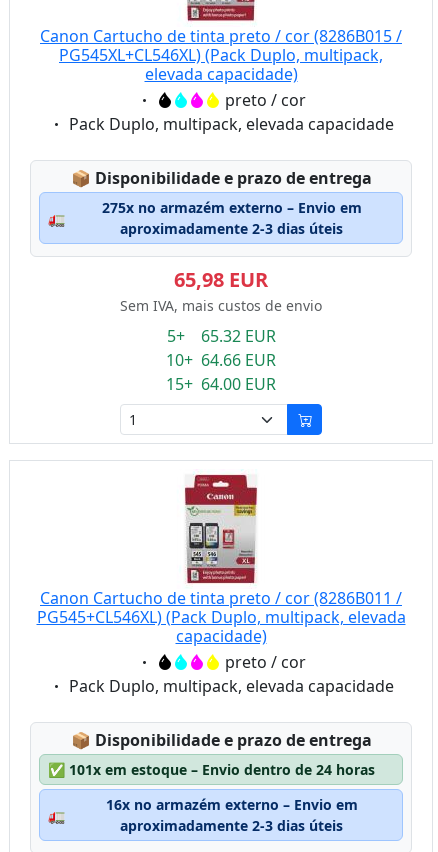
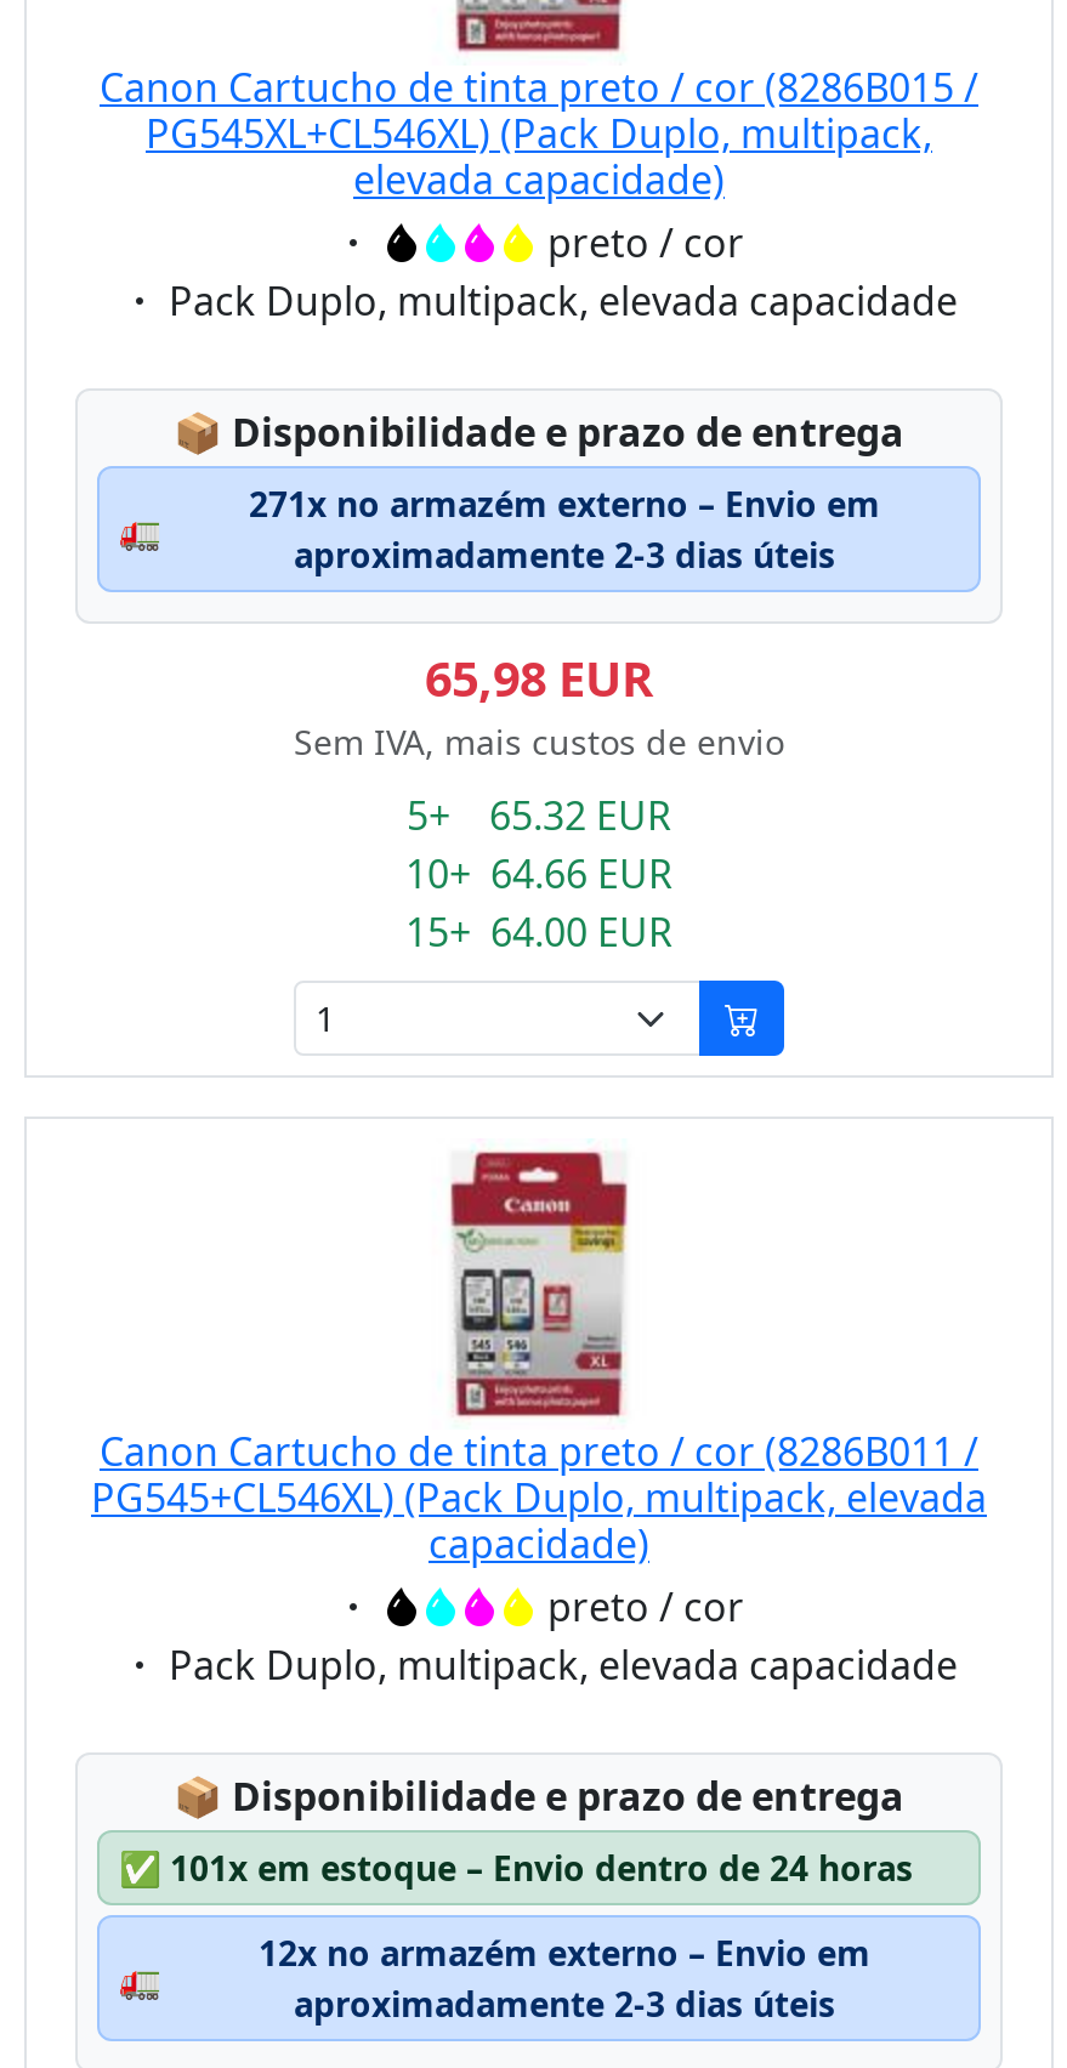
[101,198,361,217] 275x no armazém externo – Envio em -> [249,481,880,527] 271x no armazém externo – Envio em
[105,795,357,814] 16x no armazém externo – Envio em -> [259,1930,870,1976] 12x no armazém externo – Envio em

